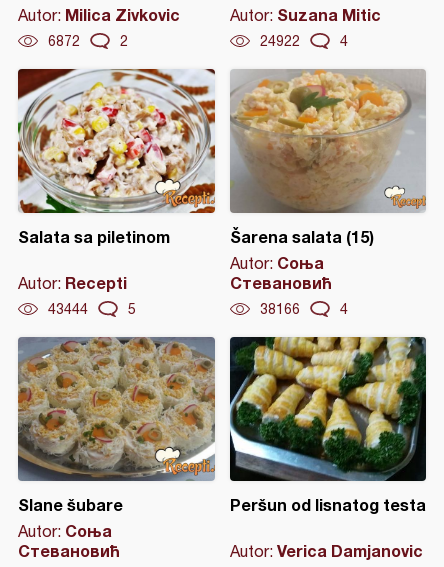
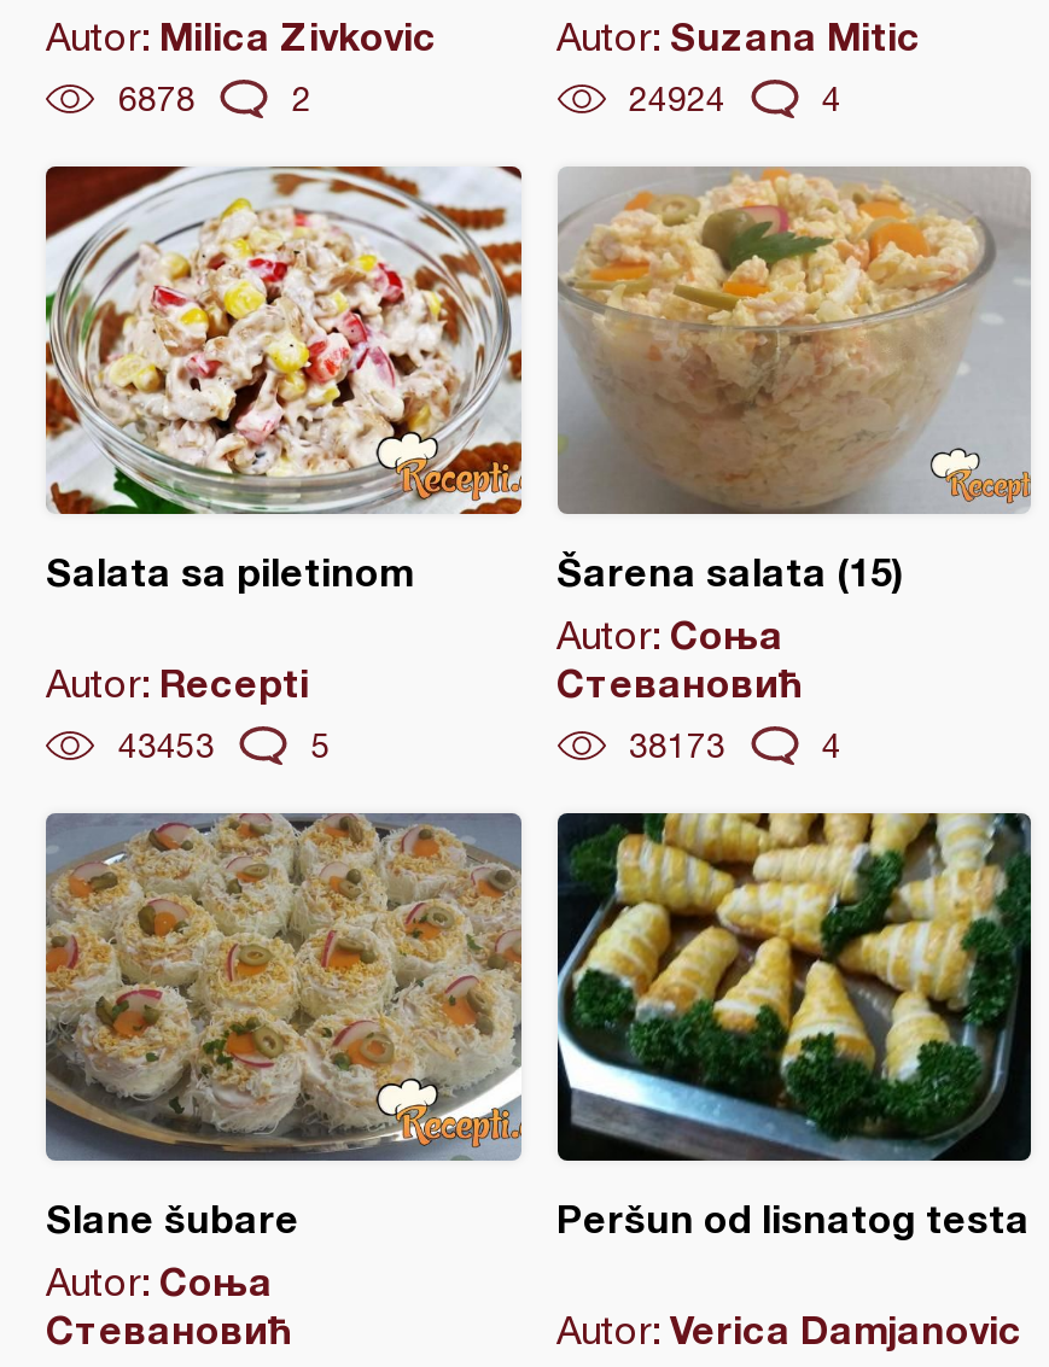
[48,33,80,49] 6872 -> [118,80,196,118] 6878
[259,33,299,49] 24922 -> [629,80,725,118] 24924
[48,301,88,317] 43444 -> [118,726,215,765] 43453
[259,301,299,317] 38166 -> [629,726,725,765] 38173

